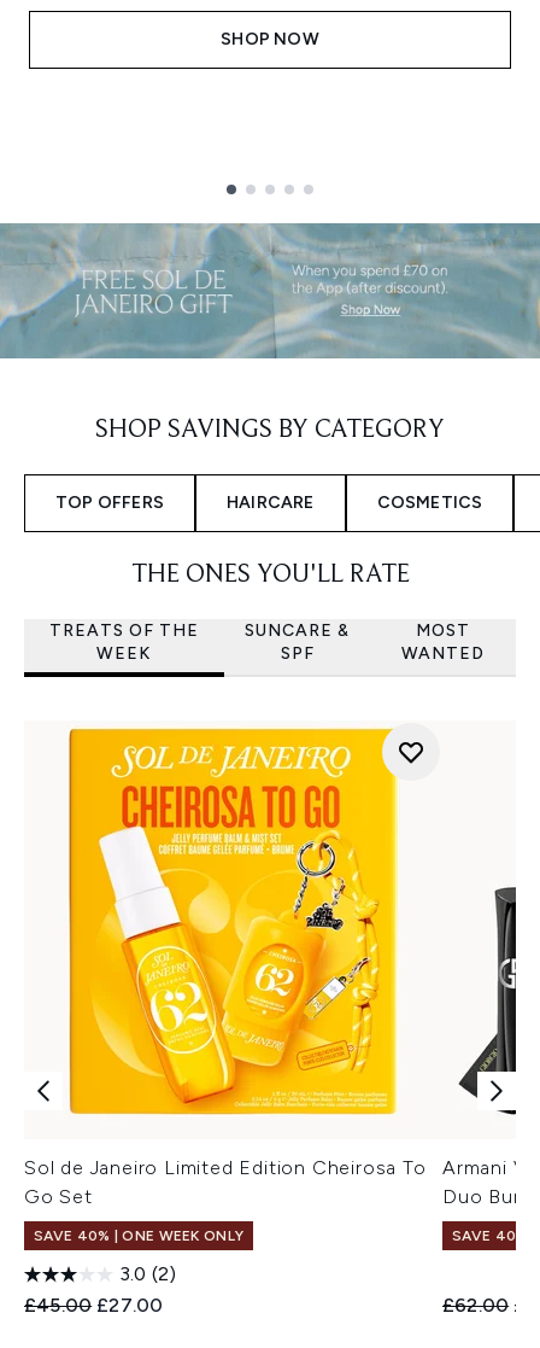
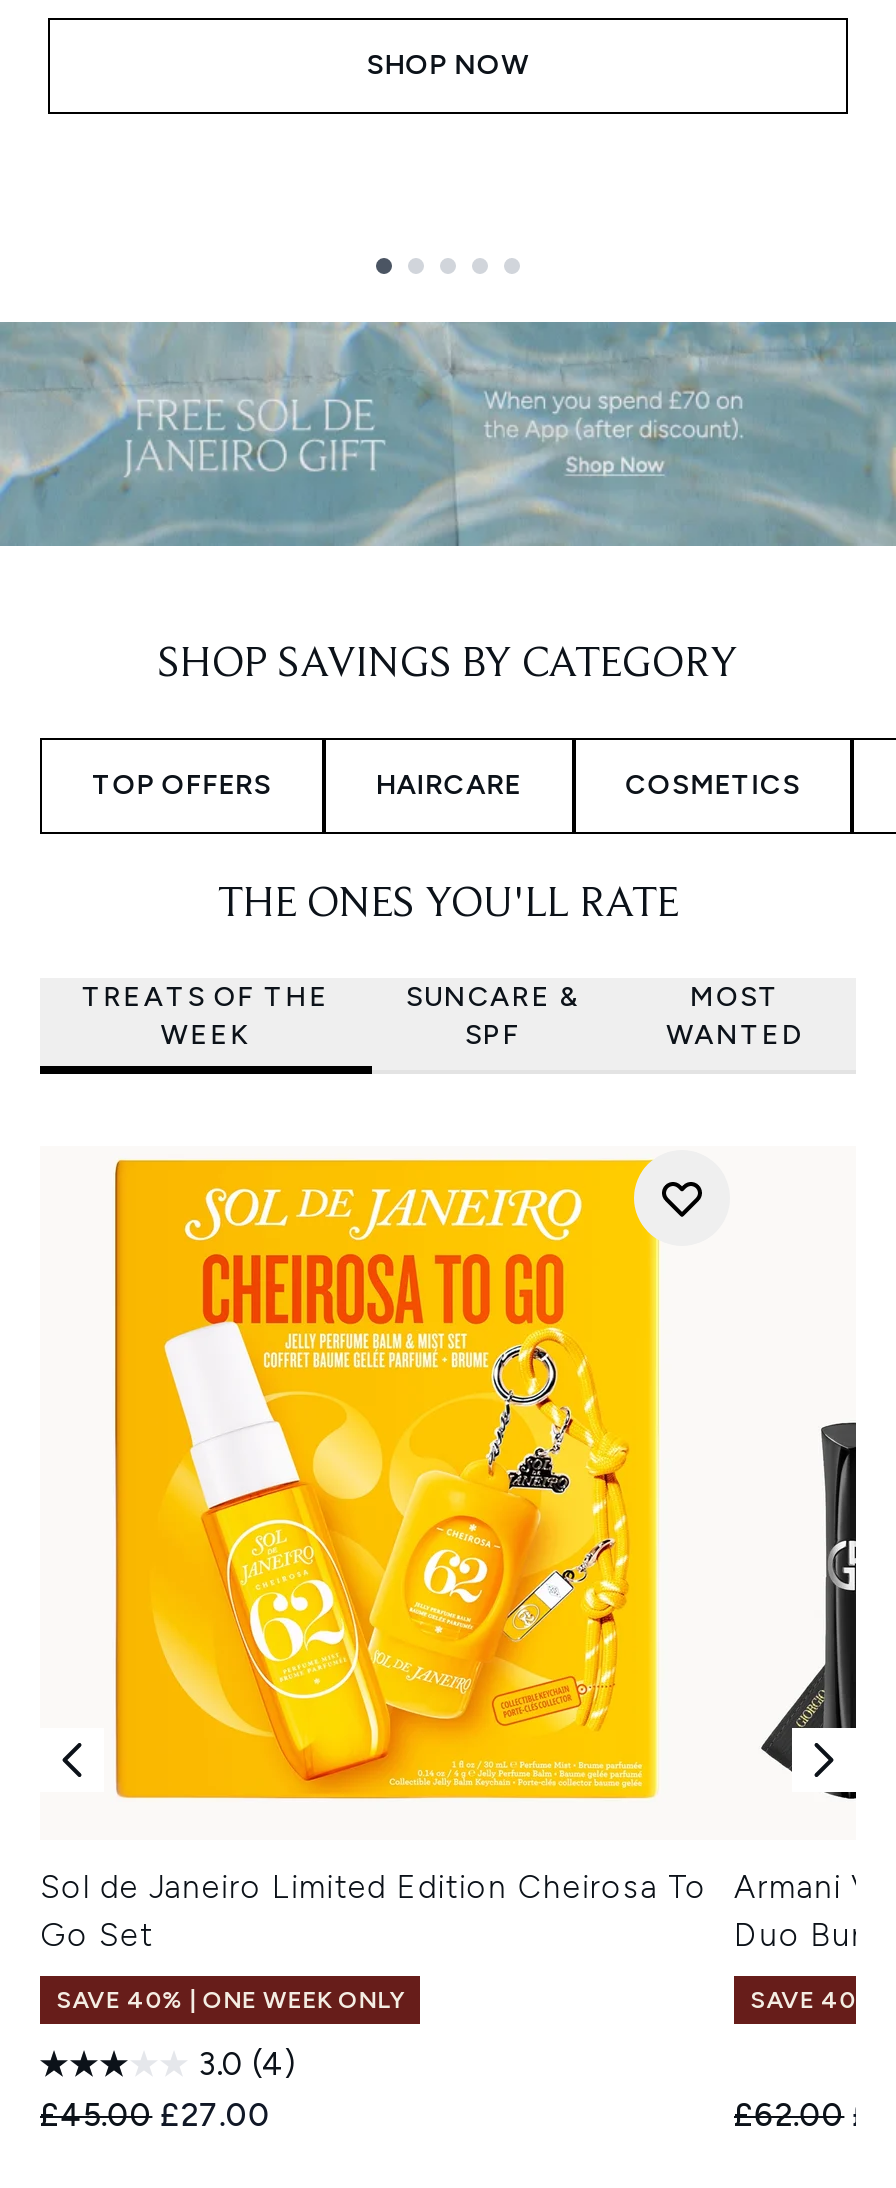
[119,1262,176,1285] 3.0 (2) -> [198,2044,296,2082] 3.0 (4)

